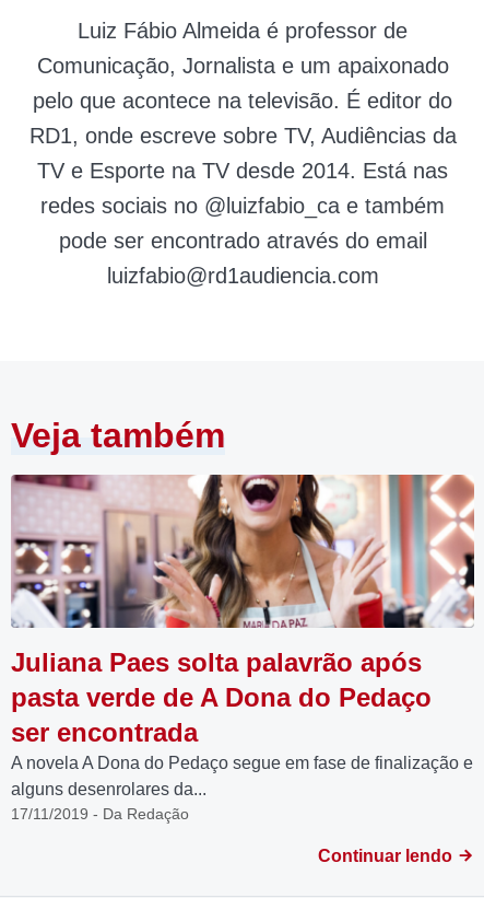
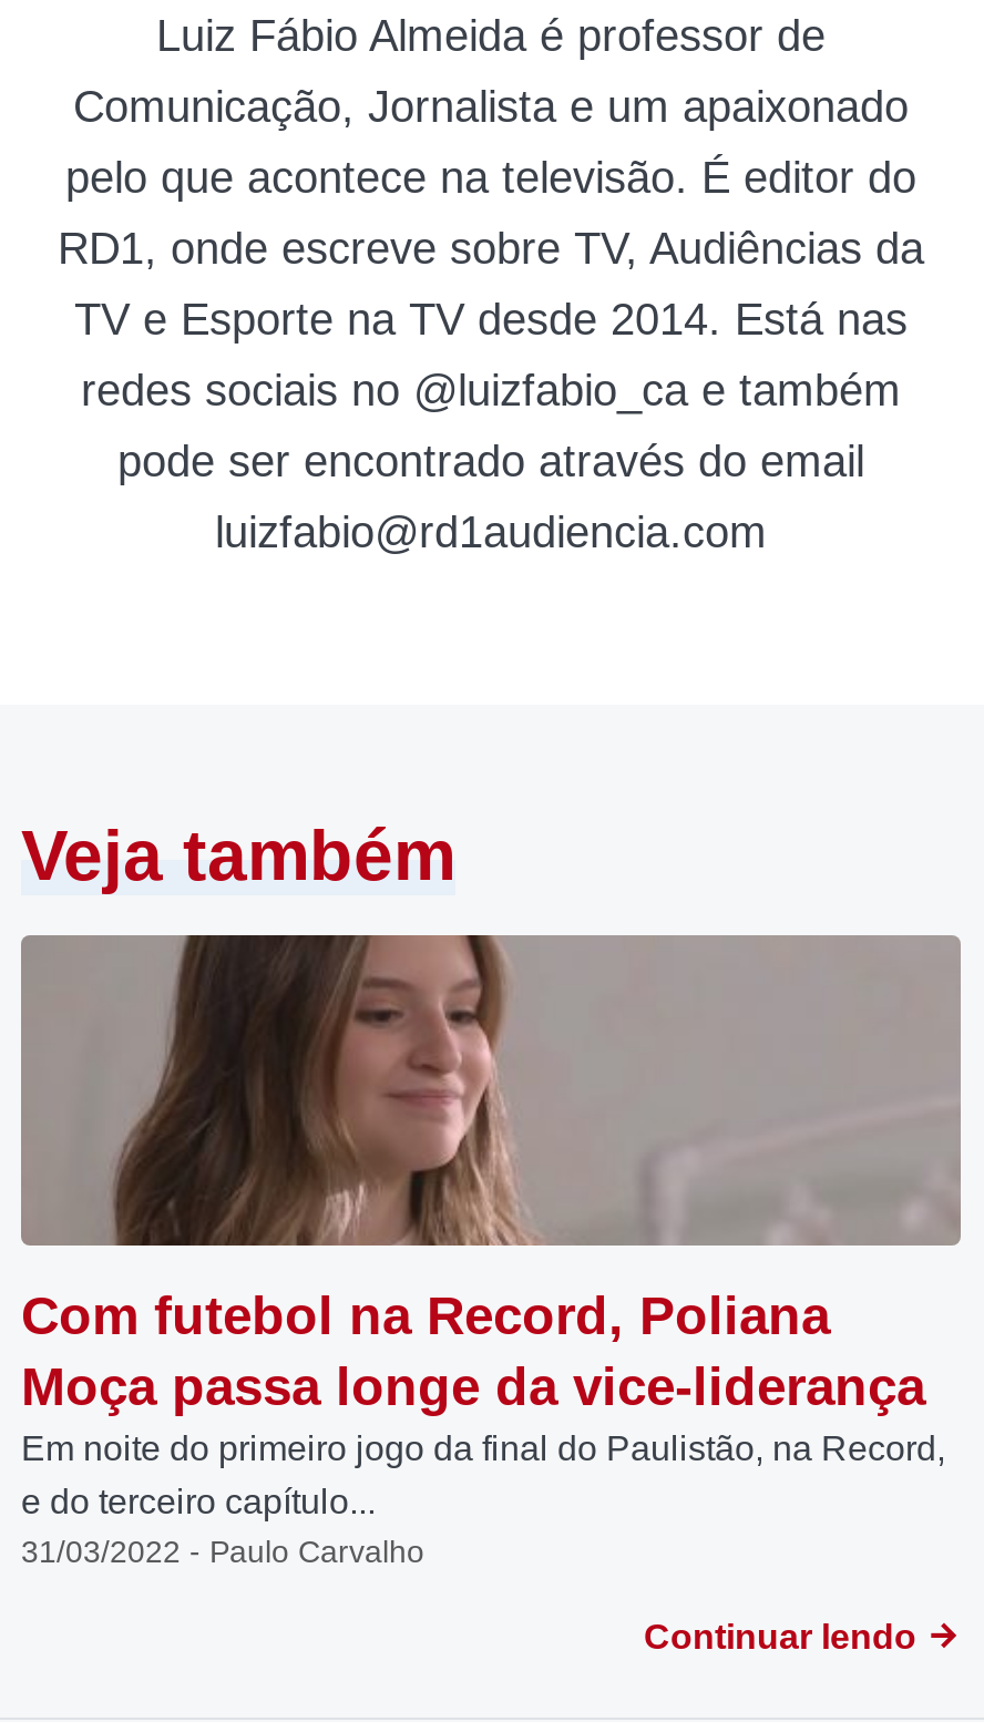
[11,474,474,822] [image] | Juliana Paes solta palavrão após | pasta verde de A Dona do Pedaço | ser encontrada | A novela A Dona do Pedaço segue em fase de finalização e | alguns desenrolares da... | 17/11/2019 - Da Redação -> [21,933,961,1568] [image] | Com futebol na Record, Poliana | Moça passa longe da vice-liderança | Em noite do primeiro jogo da final do Paulistão, na Record, | e do terceiro capítulo... | 31/03/2022 - Paulo Carvalho

